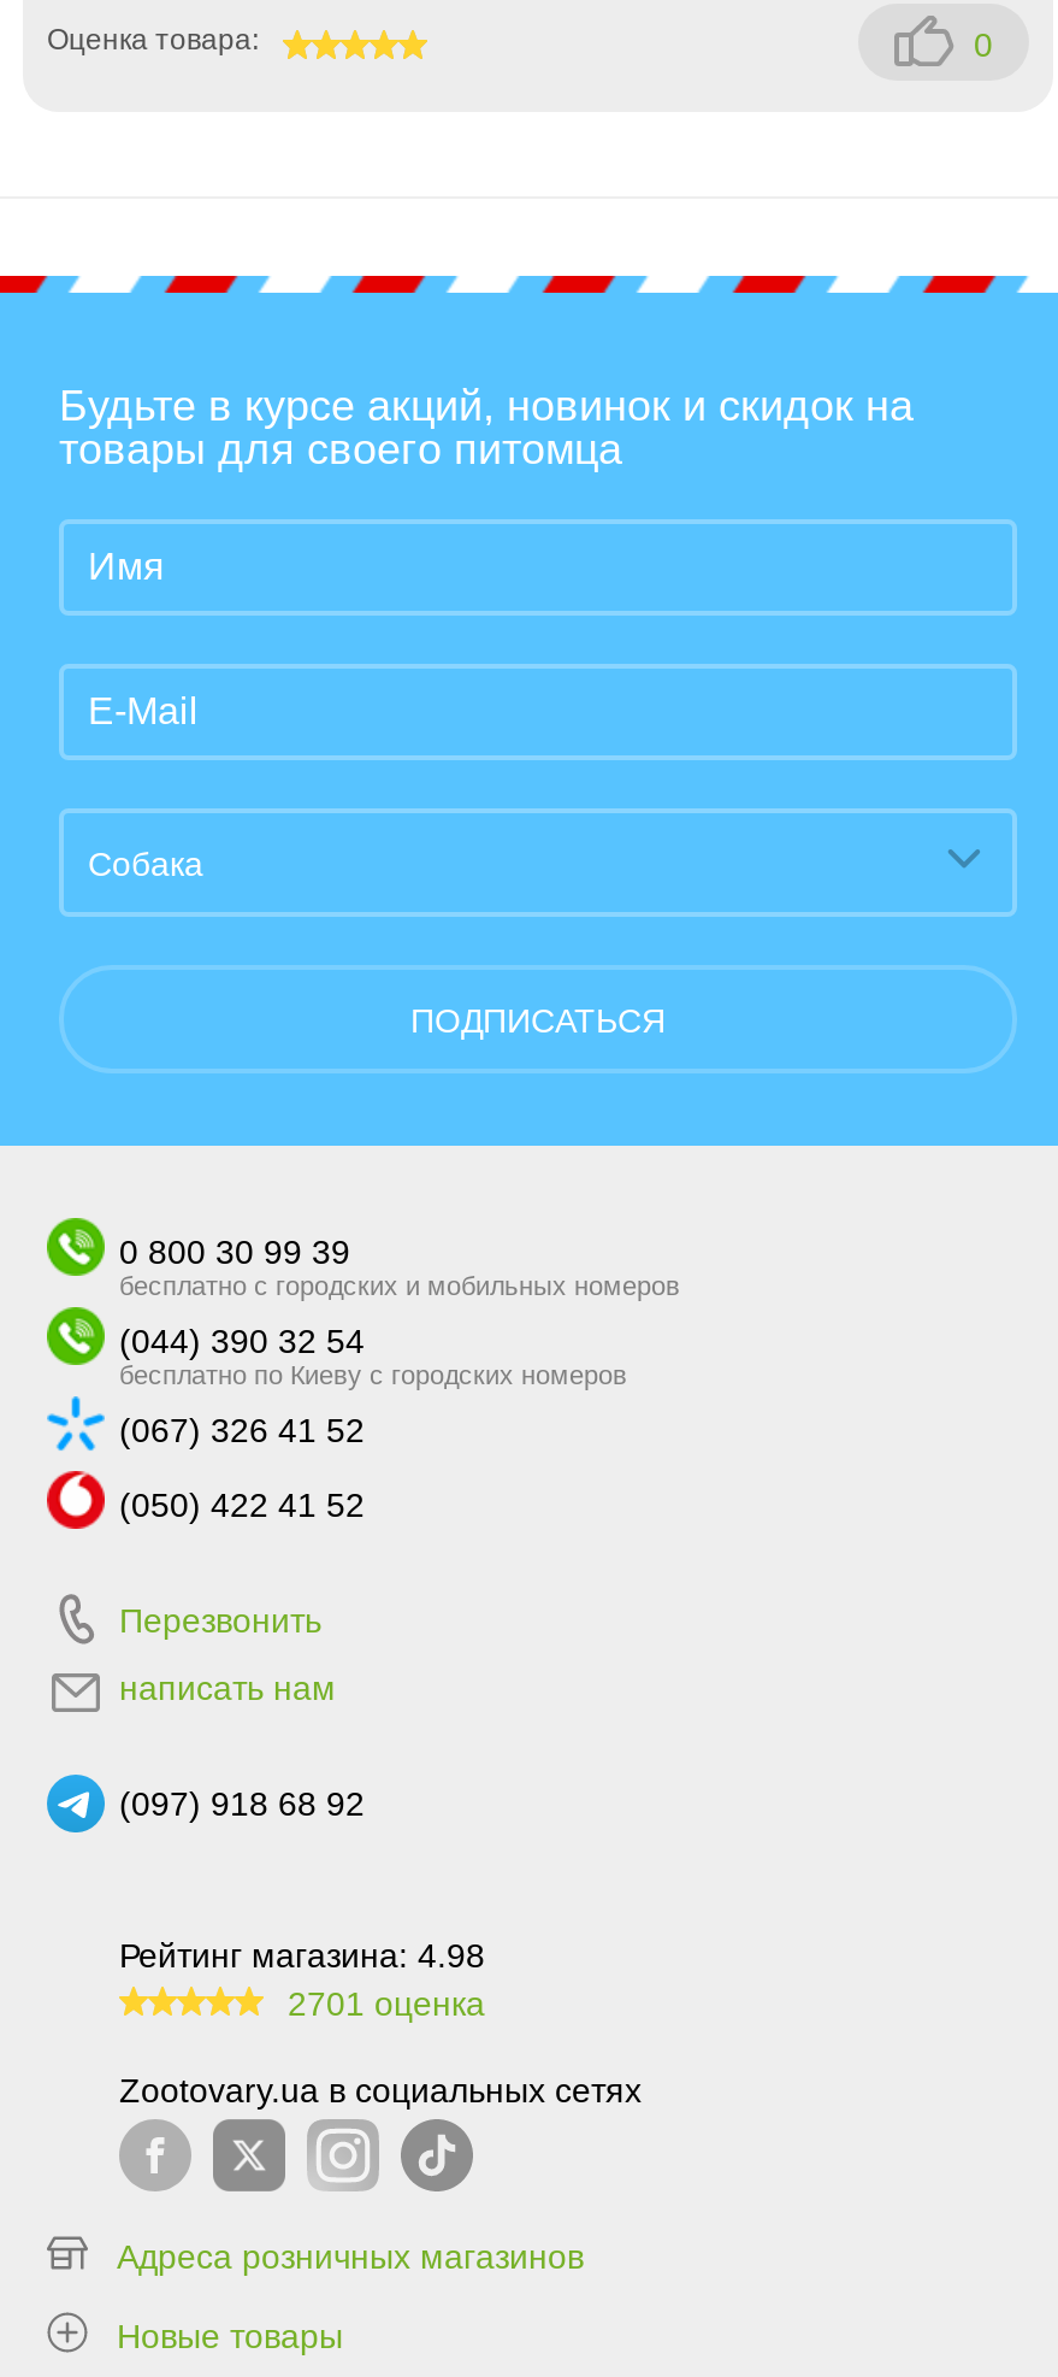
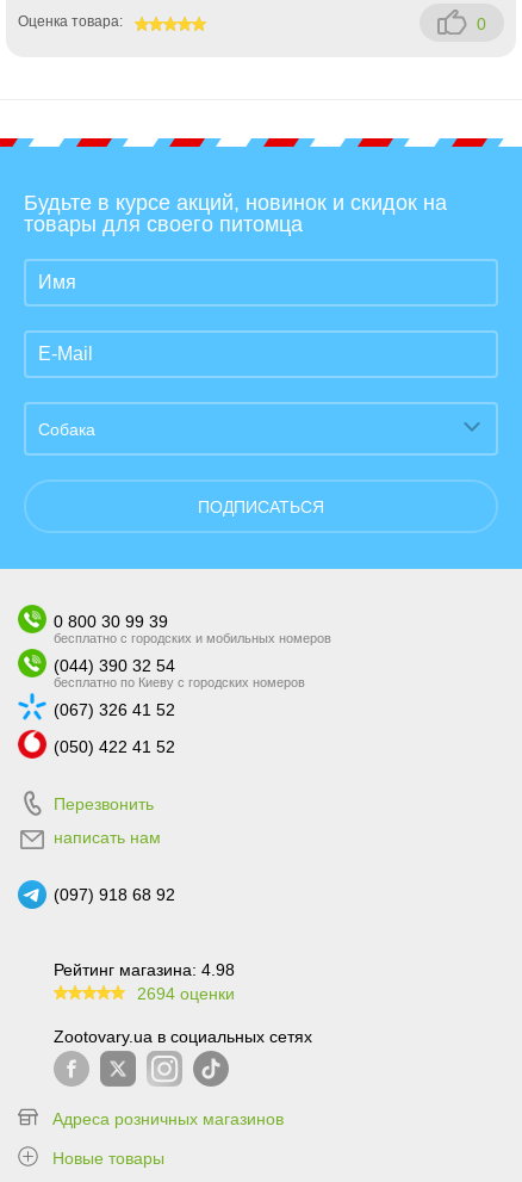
[288,1984,485,2023] 2701 оценка -> [137,984,235,1003] 2694 оценки

